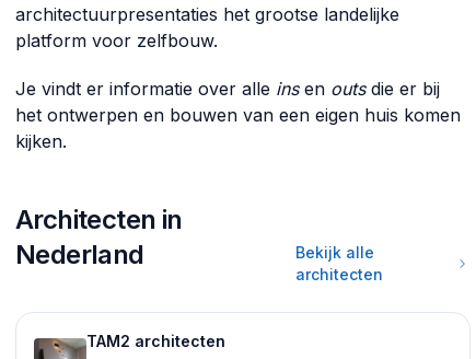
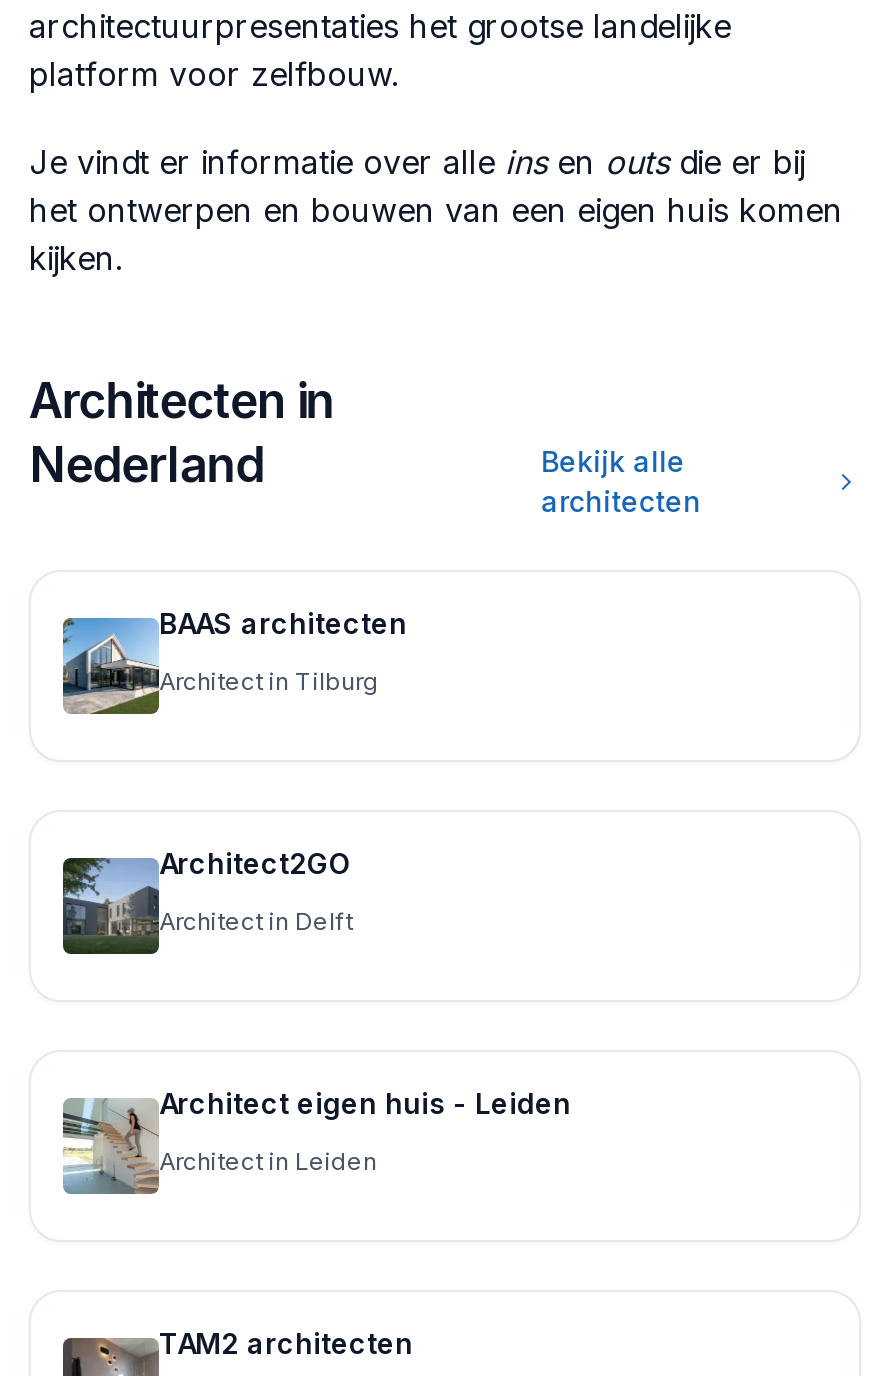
none -> [61,606,407,716] [image] | BAAS architecten | Architect in Tilburg
none -> [61,1086,571,1196] [image] | Architect eigen huis - Leiden | Architect in Leiden
none -> [63,846,353,956] [image] | Architect2GO | Architect in Delft

